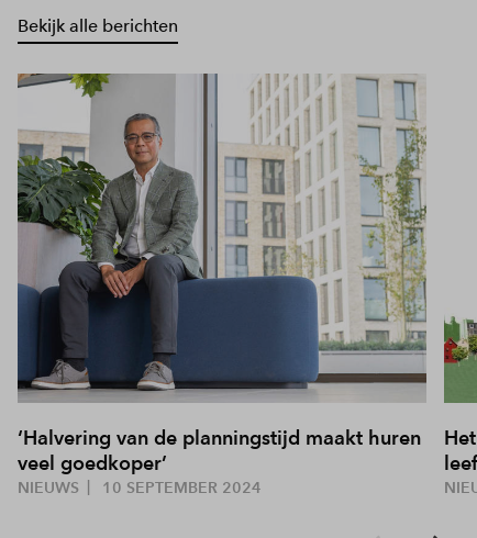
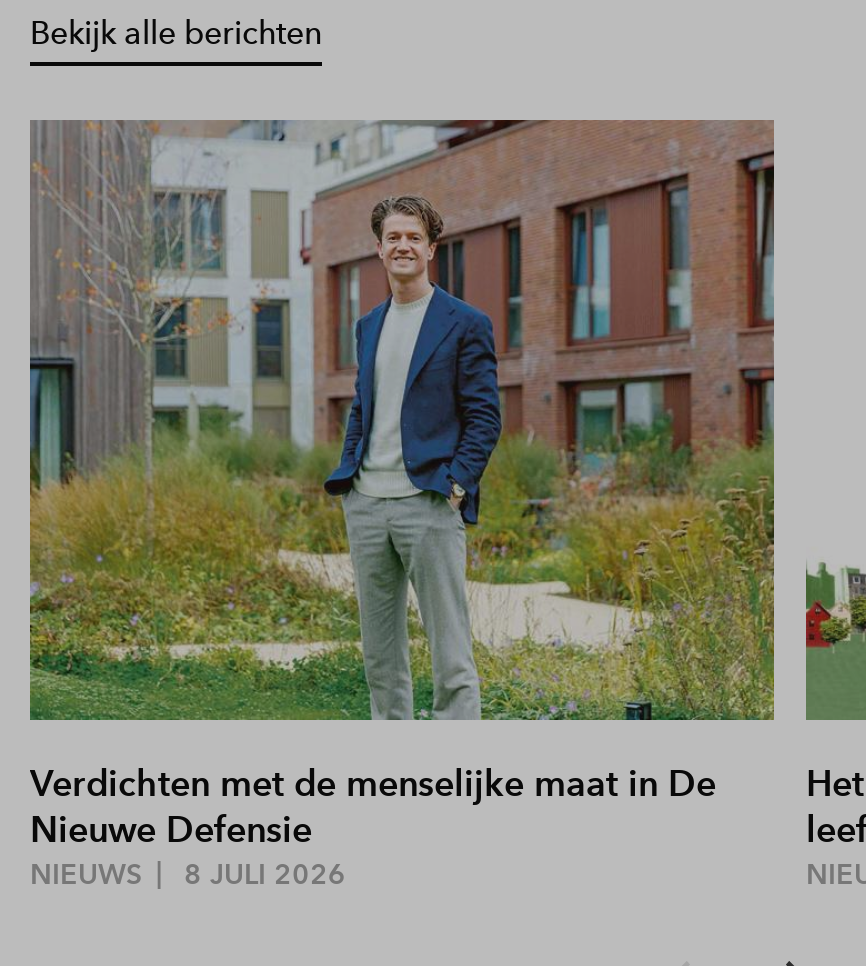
[16,72,426,474] [image] | ‘Halvering van de planningstijd maakt huren | veel goedkoper’ -> [28,118,776,850] [image] | Verdichten met de menselijke maat in De | Nieuwe Defensie
[18,477,262,497] NIEUWS 10 SEPTEMBER 2024 -> [30,856,346,892] NIEUWS 8 JULI 2026

